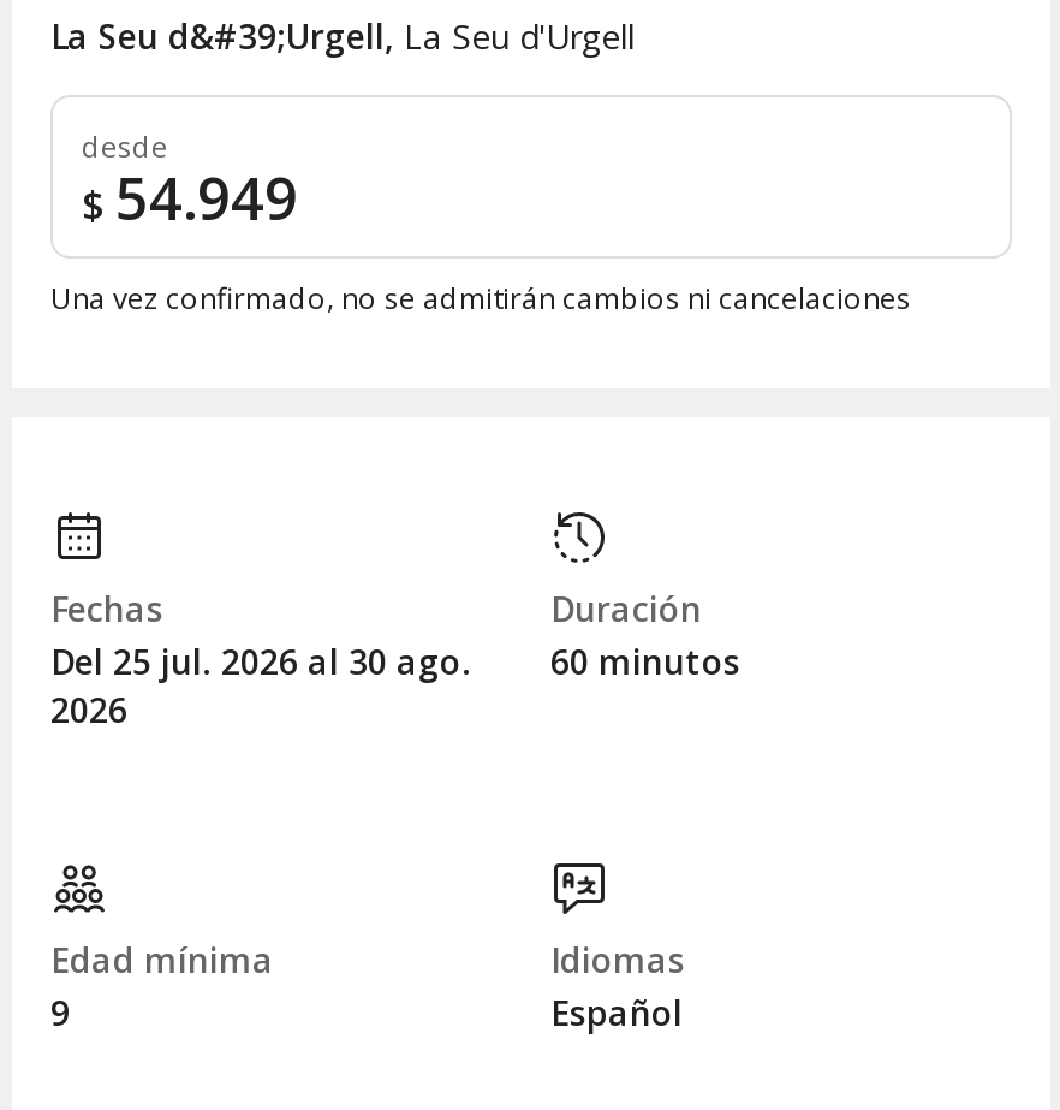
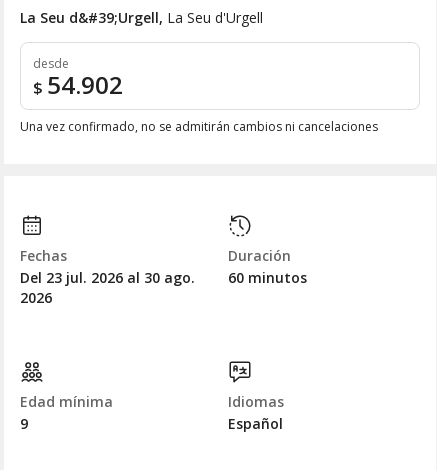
[82,158,298,237] $ 54.949 -> [33,68,123,101] $ 54.902
[50,639,740,685] Del 25 jul. 2026 al 30 ago. 60 minutos -> [20,268,307,287] Del 23 jul. 2026 al 30 ago. 60 minutos

